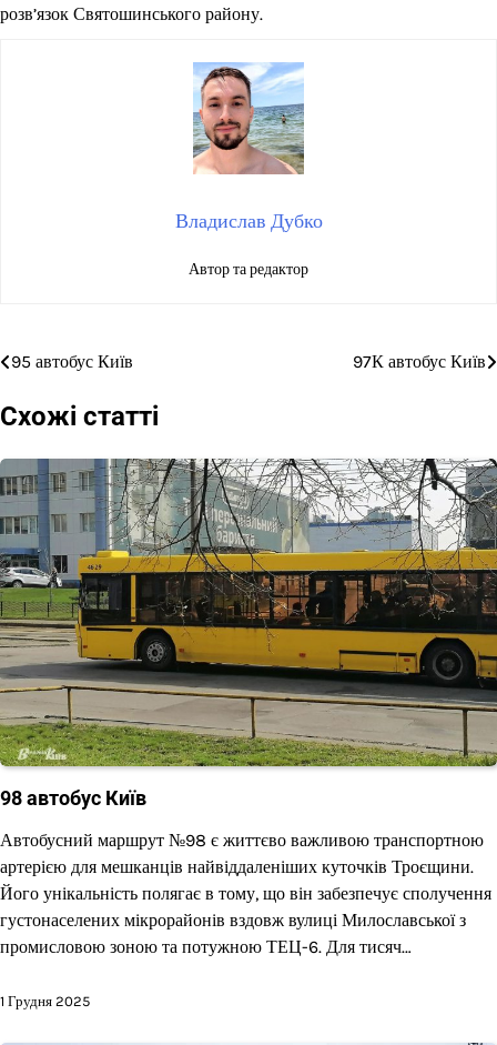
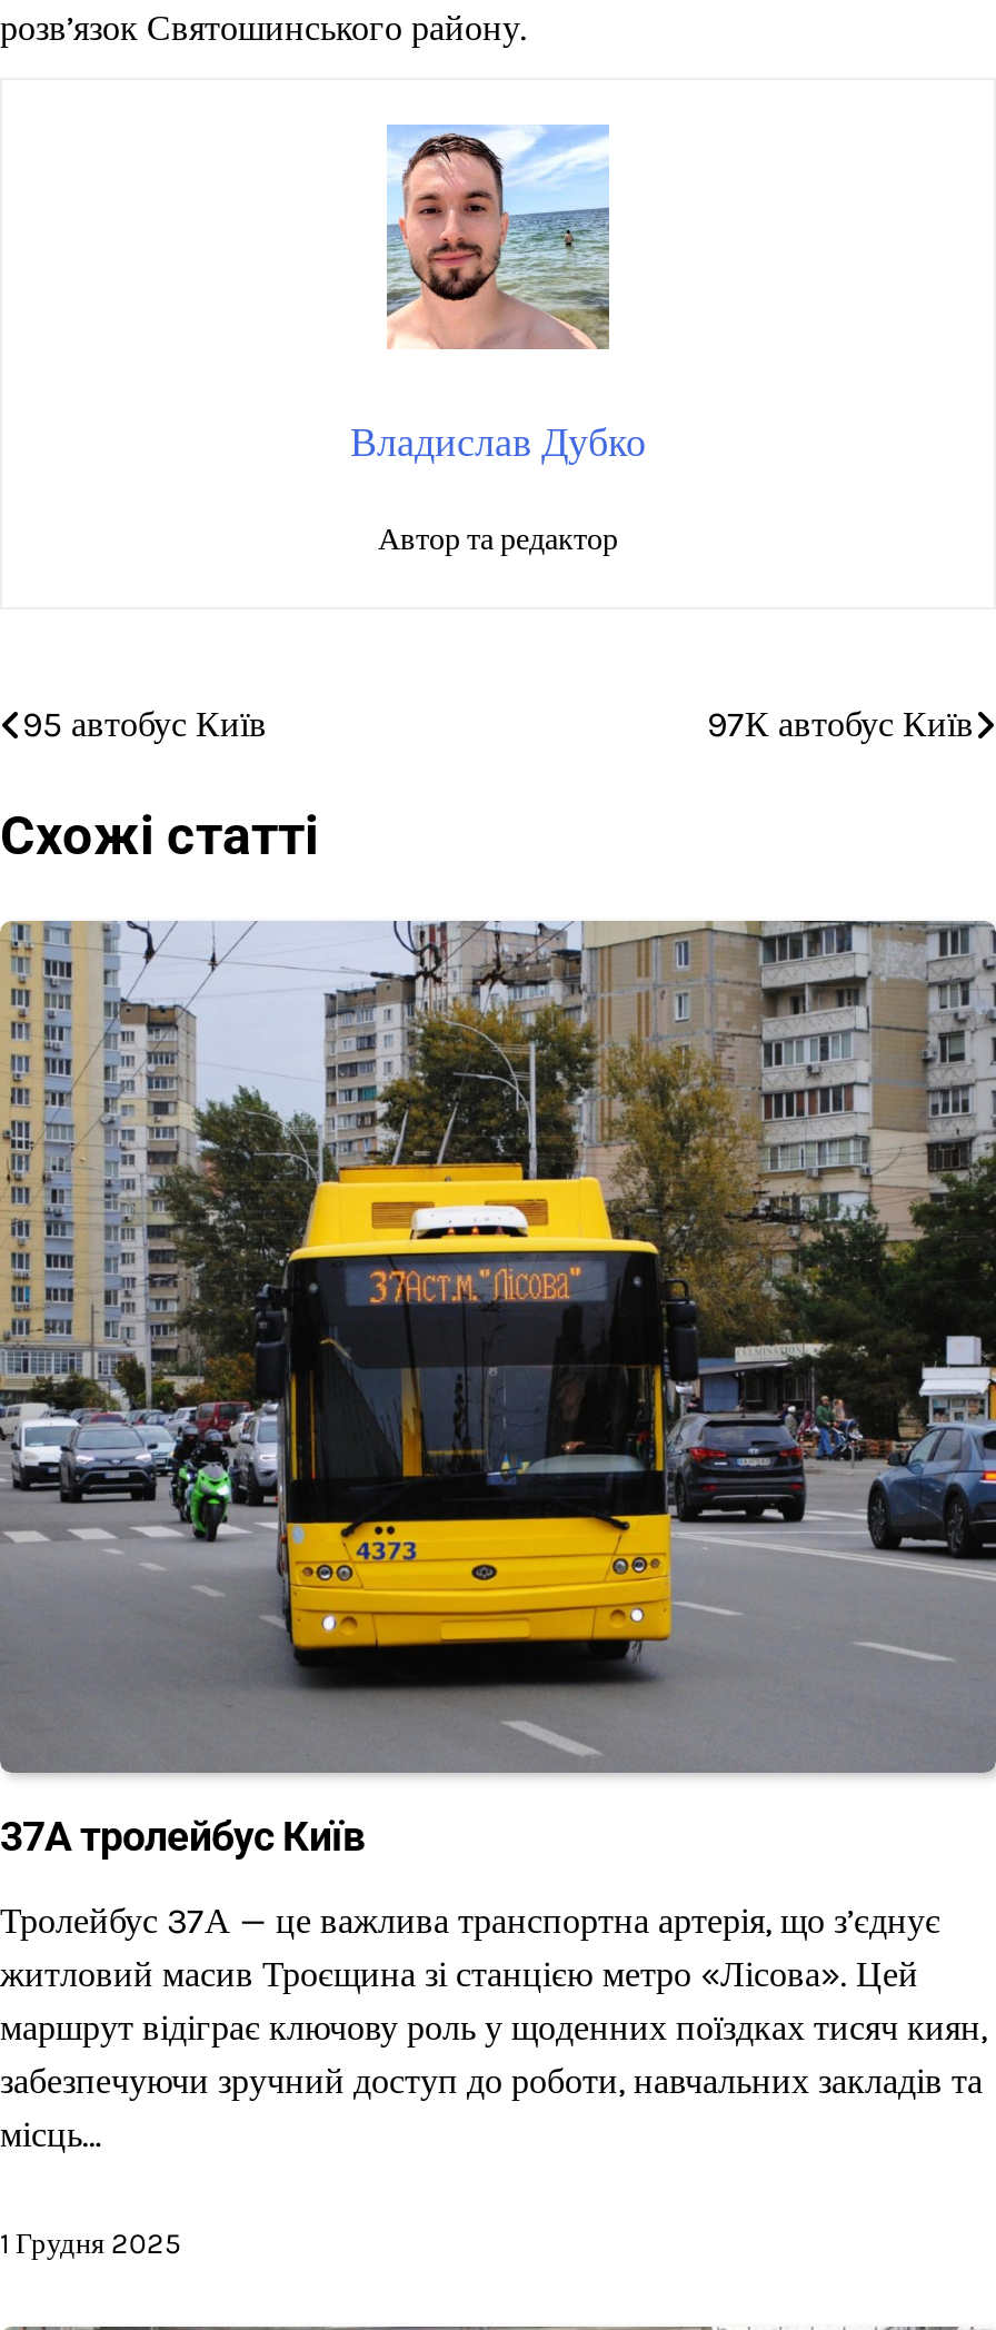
[3,458,494,766] [image] -> [7,919,989,1646] [image]
[0,787,146,810] 98 автобус Київ -> [0,1812,365,1859] 37А тролейбус Київ
[0,830,491,958] Автобусний маршрут №98 є життєво важливою транспортною | артерією для мешканців найвіддаленіших куточків Троєщини. | Його унікальність полягає в тому, що він забезпечує сполучення | густонаселених мікрорайонів вздовж вулиці Милославської з | промисловою зоною та потужною ТЕЦ-6. Для тисяч… -> [0,1899,987,2154] Тролейбус 37А — це важлива транспортна артерія, що з’єднує | житловий масив Троєщина зі станцією метро «Лісова». Цей | маршрут відіграє ключову роль у щоденних поїздках тисяч киян, | забезпечуючи зручний доступ до роботи, навчальних закладів та | місць…

